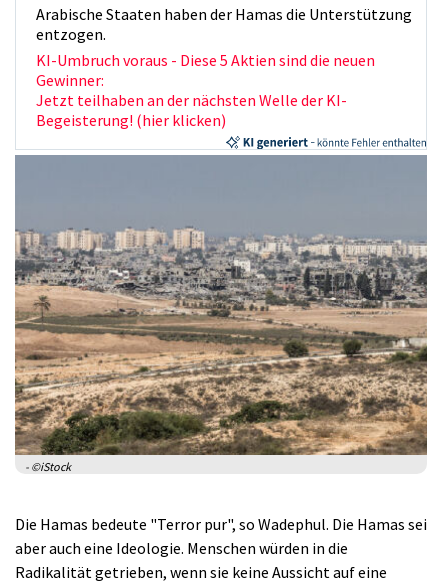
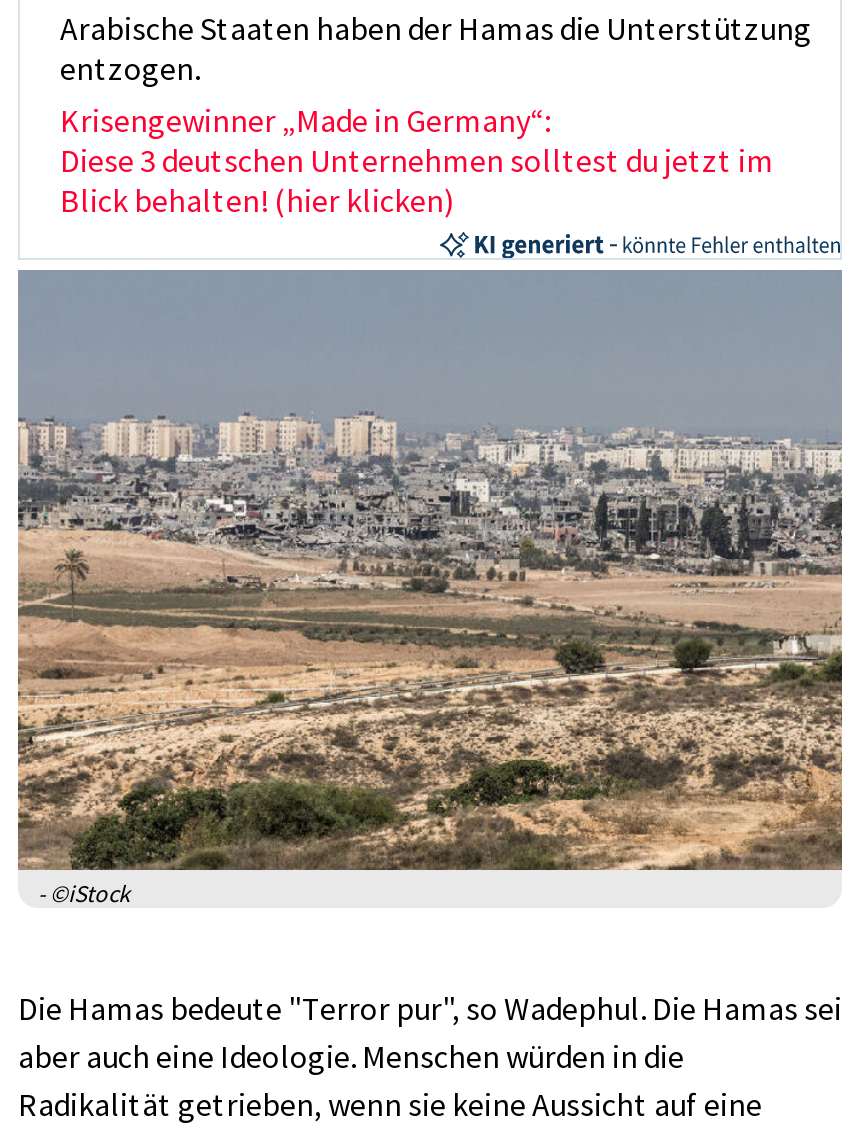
[36,50,375,130] KI-Umbruch voraus - Diese 5 Aktien sind die neuen | Gewinner: | Jetzt teilhaben an der nächsten Welle der KI- | Begeisterung! (hier klicken) -> [60,100,774,220] Krisengewinner „Made in Germany“: | Diese 3 deutschen Unternehmen solltest du jetzt im | Blick behalten! (hier klicken)

